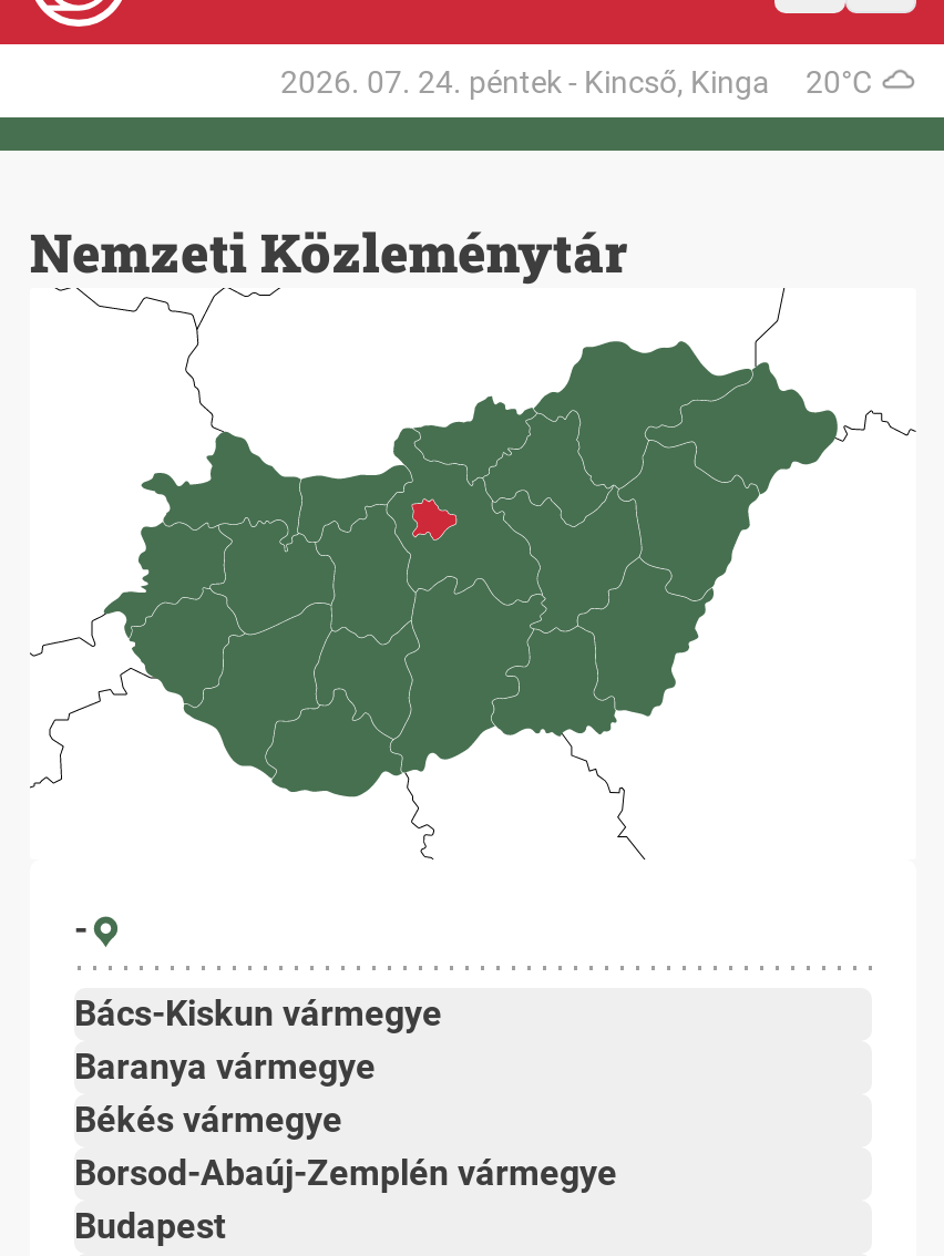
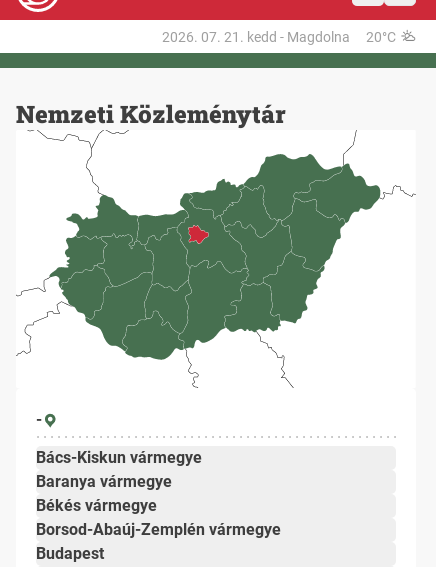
[280,63,770,99] 2026. 07. 24. péntek - Kincső, Kinga -> [162,28,350,44] 2026. 07. 21. kedd - Magdolna

